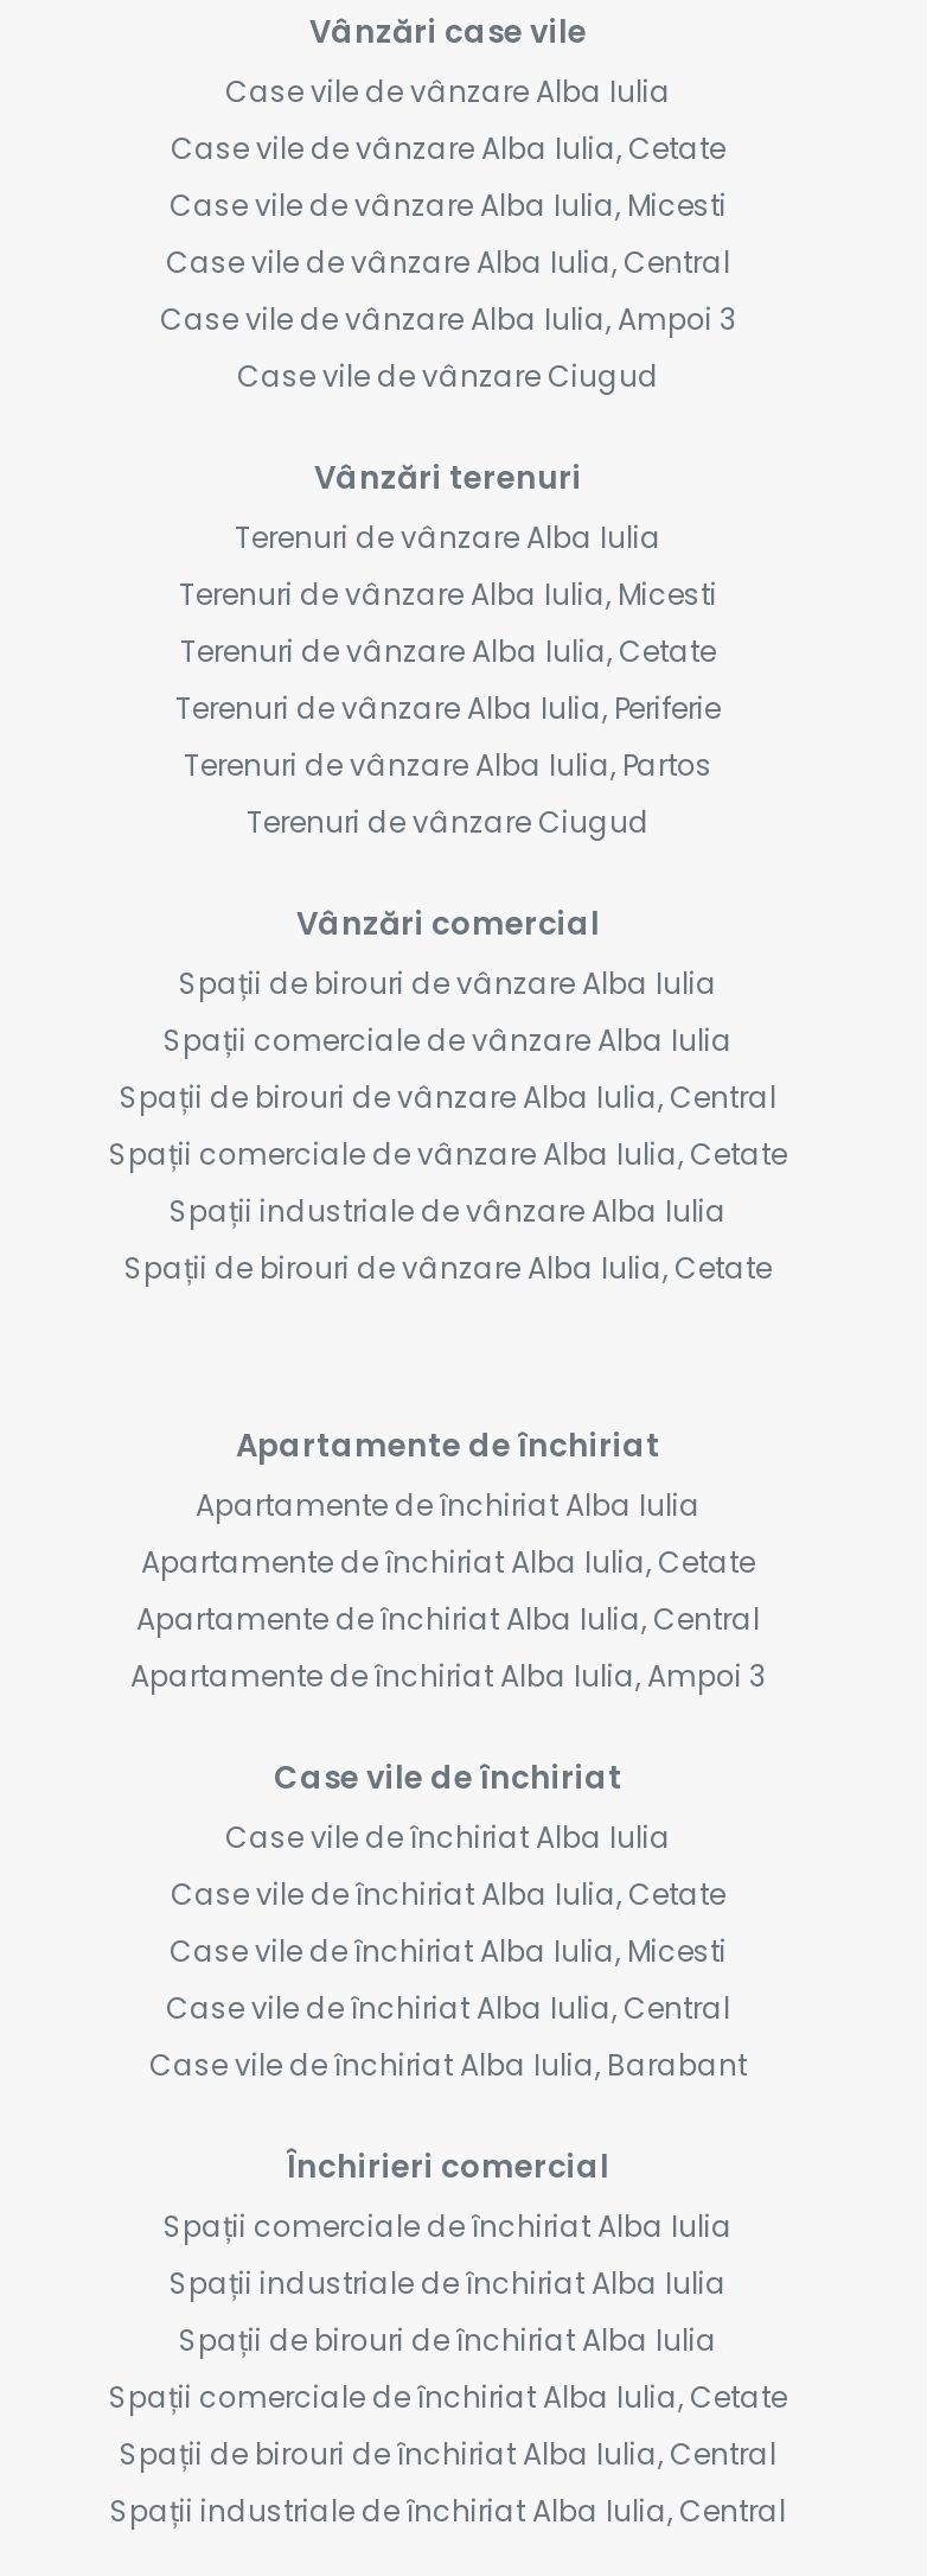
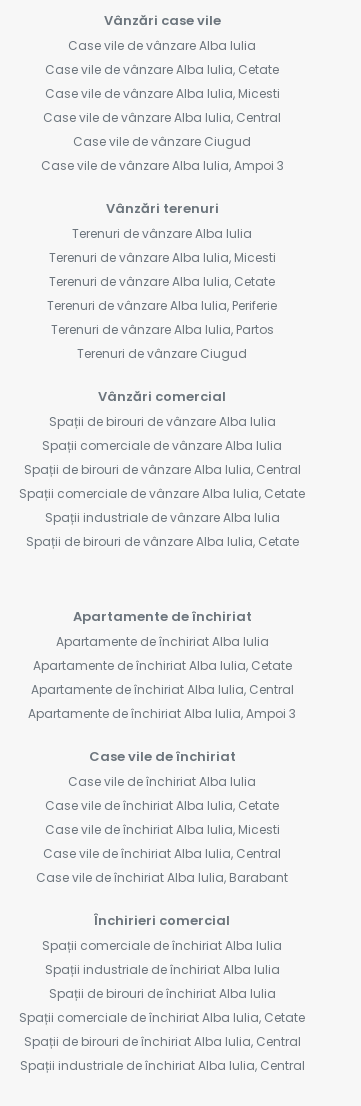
moved [160,300,736,340] -> [40,157,283,174]: Case vile de vânzare Alba Iulia, Ampoi 3
moved [237,357,659,397] -> [73,133,251,150]: Case vile de vânzare Ciugud

